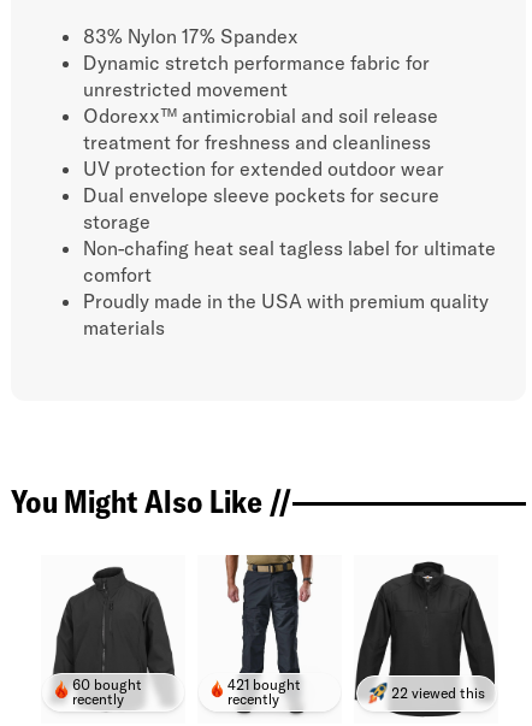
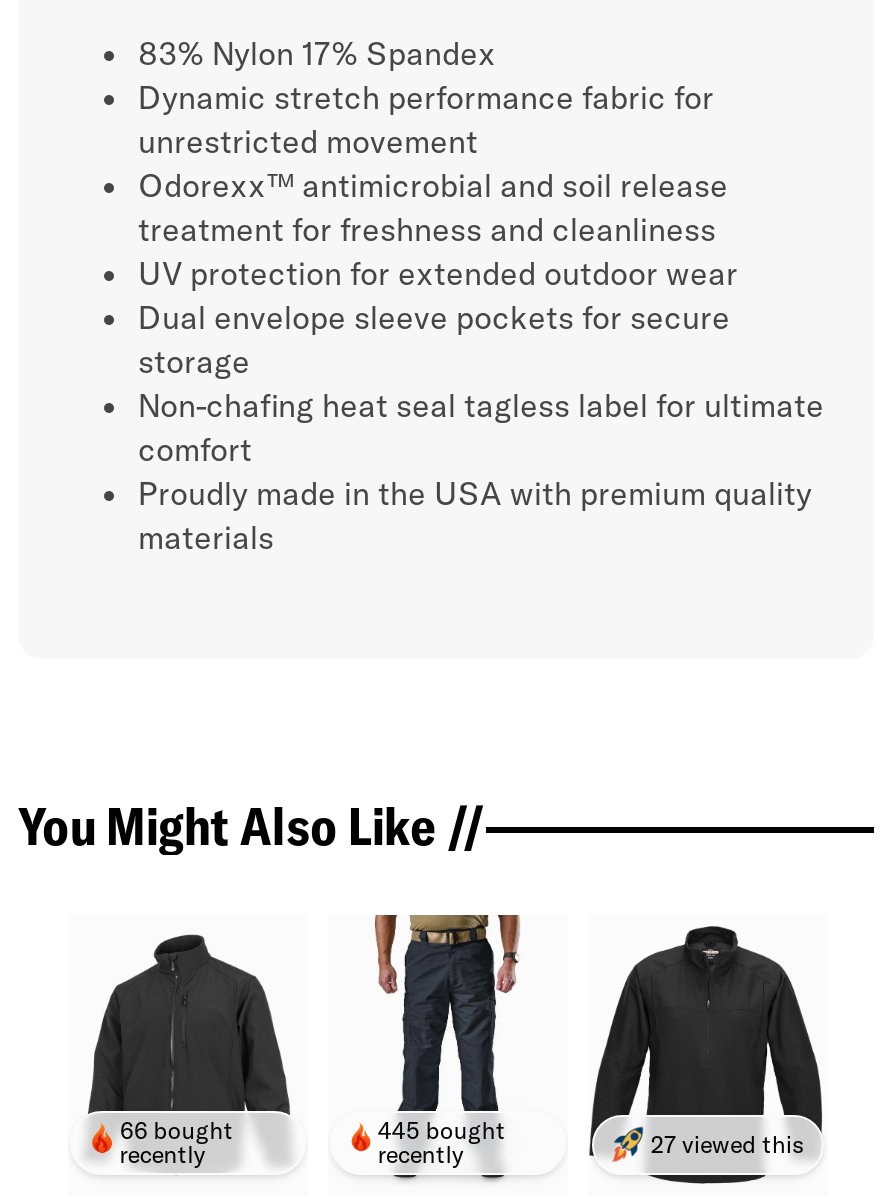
[72,676,142,694] 60 bought -> [120,1115,234,1145] 66 bought
[228,676,301,694] 421 bought -> [378,1115,506,1145] 445 bought
[391,684,484,702] 22 viewed this -> [650,1129,804,1159] 27 viewed this

